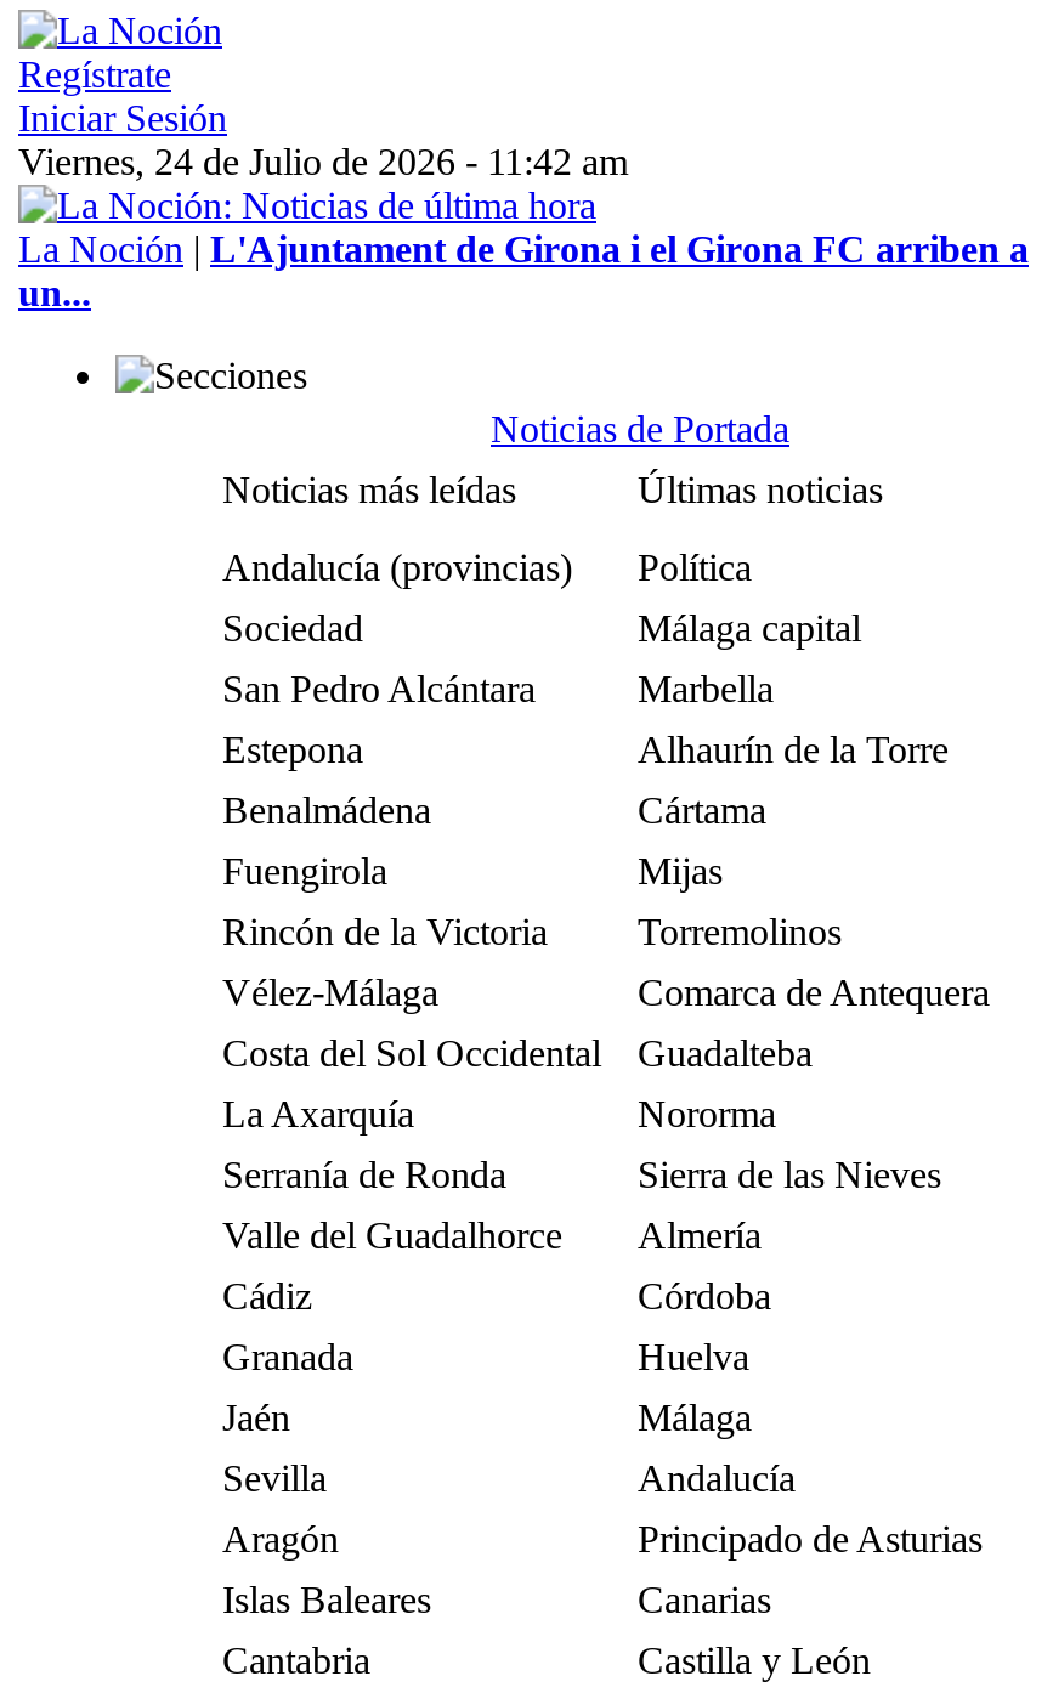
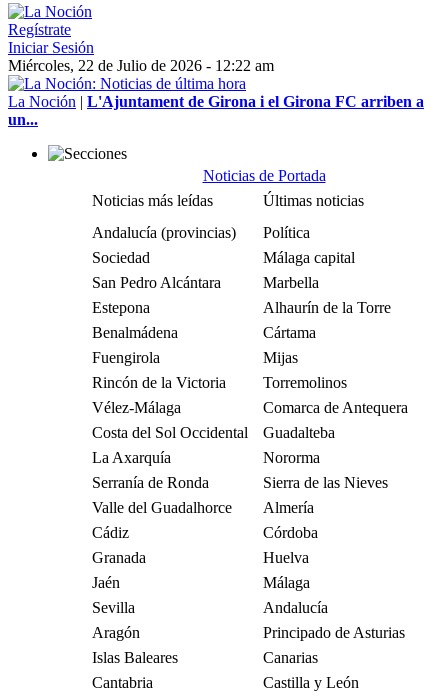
[18,141,628,182] Viernes, 24 de Julio de 2026 - 11:42 am -> [8,57,274,74] Miércoles, 22 de Julio de 2026 - 12:22 am

